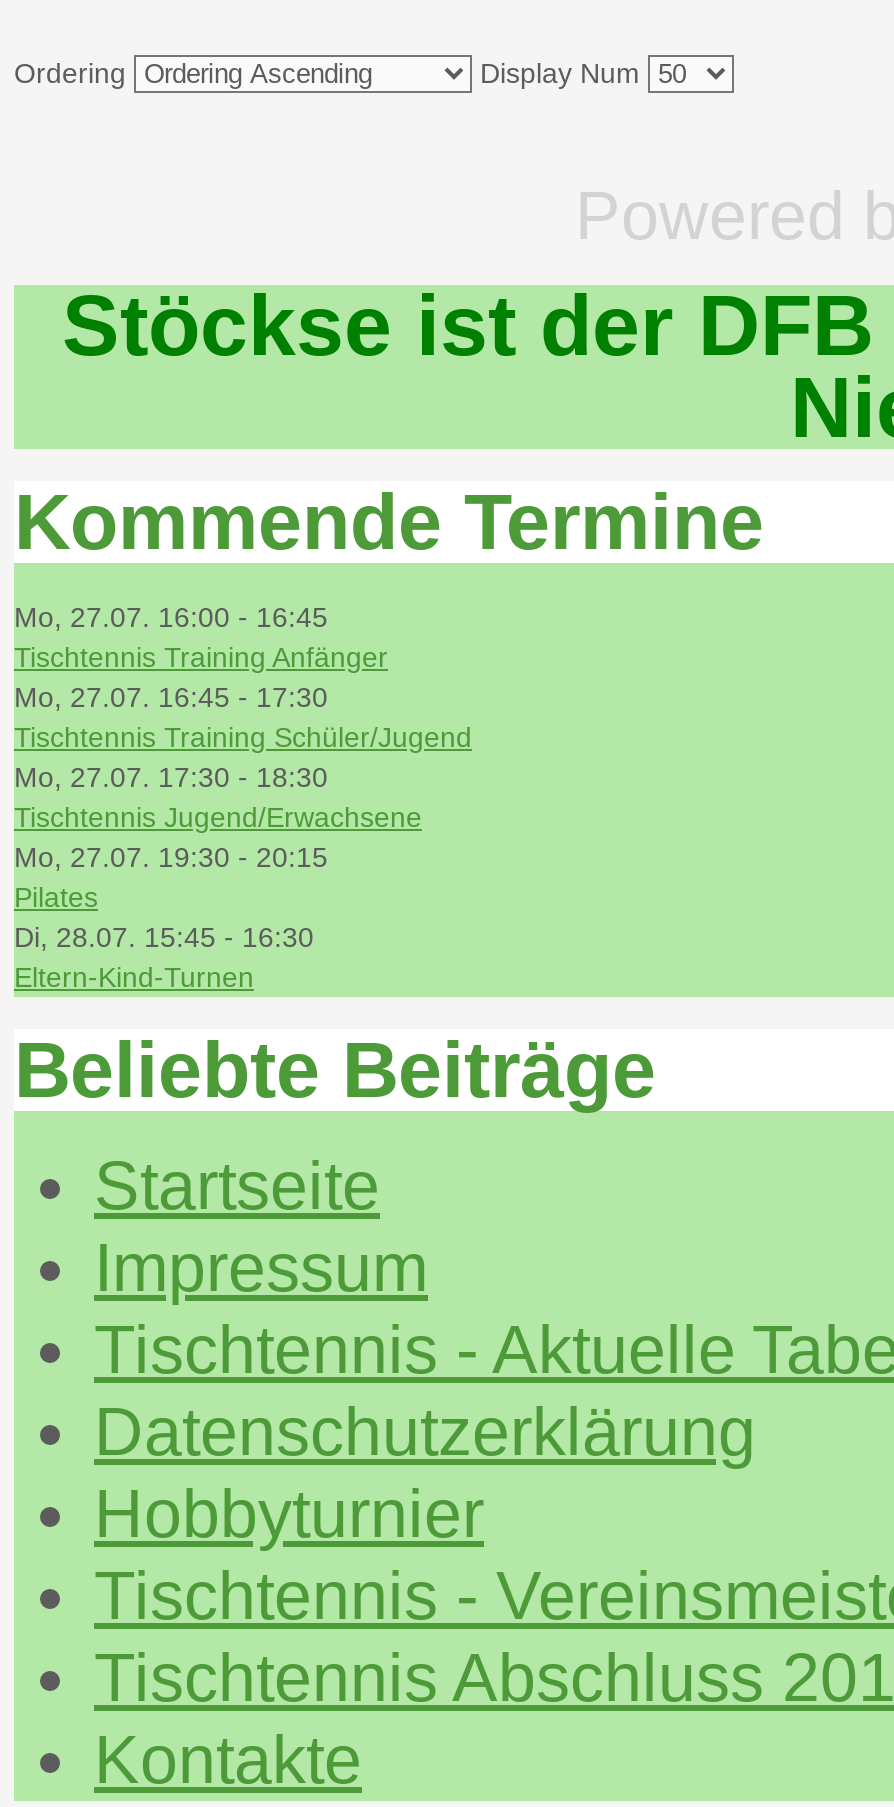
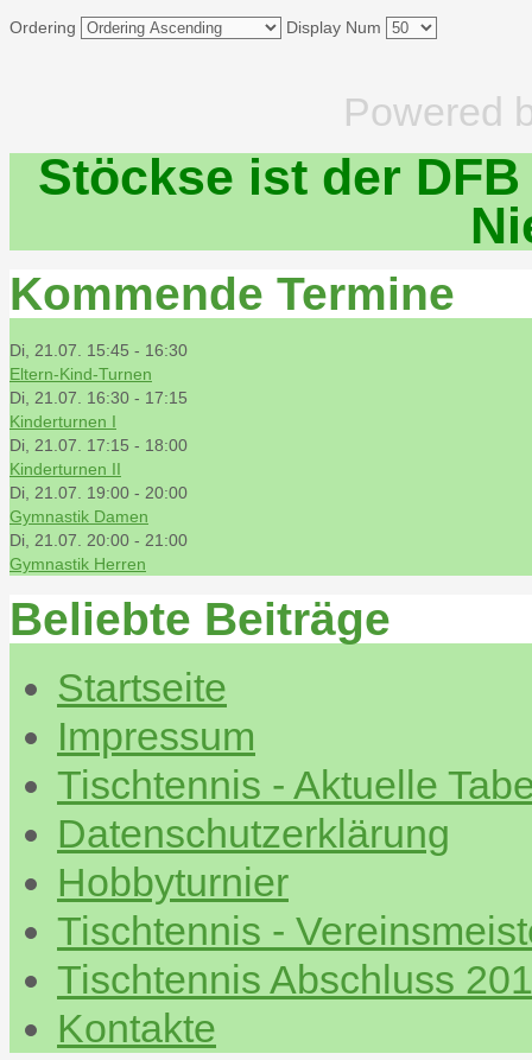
[14,601,472,953] Mo, 27.07. 16:00 - 16:45 | Tischtennis Training Anfänger | Mo, 27.07. 16:45 - 17:30 | Tischtennis Training Schüler/Jugend | Mo, 27.07. 17:30 - 18:30 | Tischtennis Jugend/Erwachsene | Mo, 27.07. 19:30 - 20:15 | Pilates | Di, 28.07. 15:45 - 16:30 -> [9,340,188,359] Di, 21.07. 15:45 - 16:30
moved [14,961,254,993] -> [9,364,152,383]: Eltern-Kind-Turnen
none -> [9,388,188,573] Di, 21.07. 16:30 - 17:15 | Kinderturnen I | Di, 21.07. 17:15 - 18:00 | Kinderturnen II | Di, 21.07. 19:00 - 20:00 | Gymnastik Damen | Di, 21.07. 20:00 - 21:00 | Gymnastik Herren

